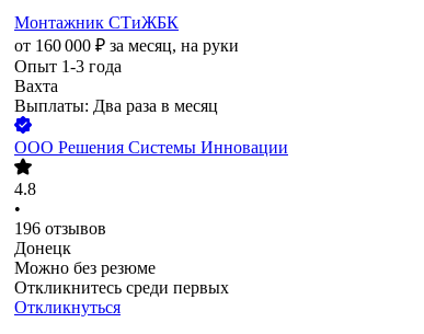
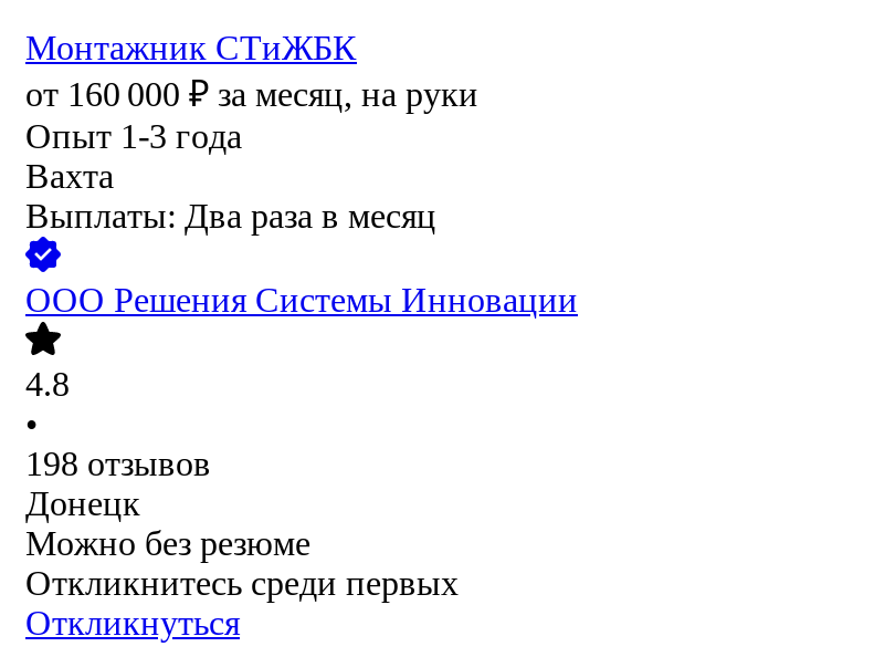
[14,220,106,238] 196 отзывов -> [25,446,211,483] 198 отзывов

